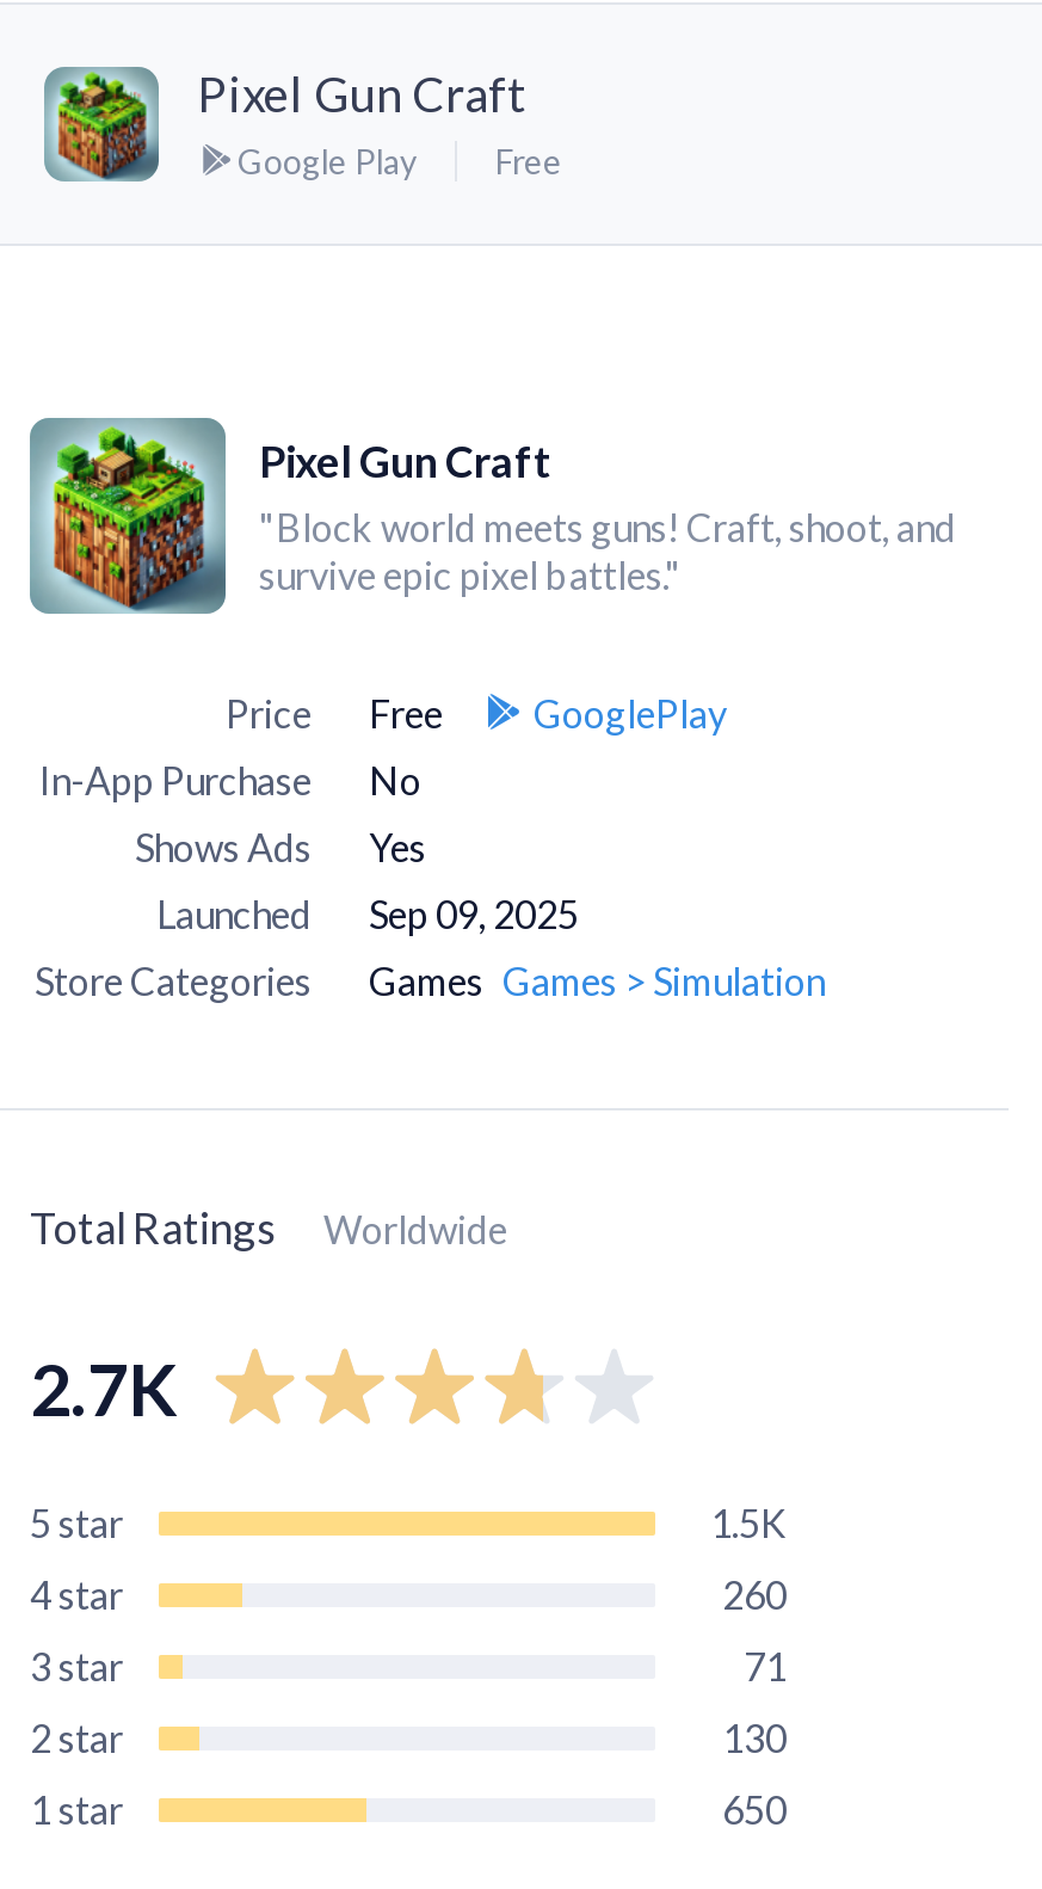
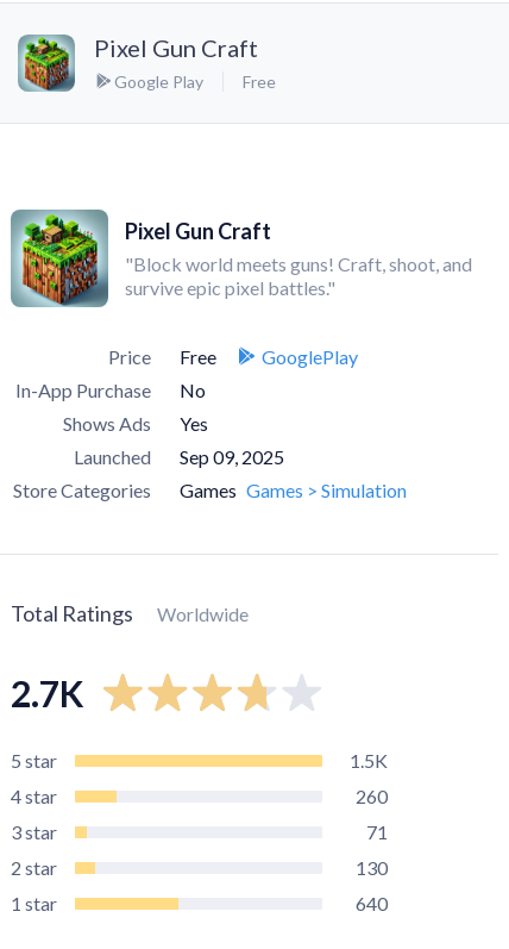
[722,1786,787,1832] 650 -> [356,892,388,914] 640

